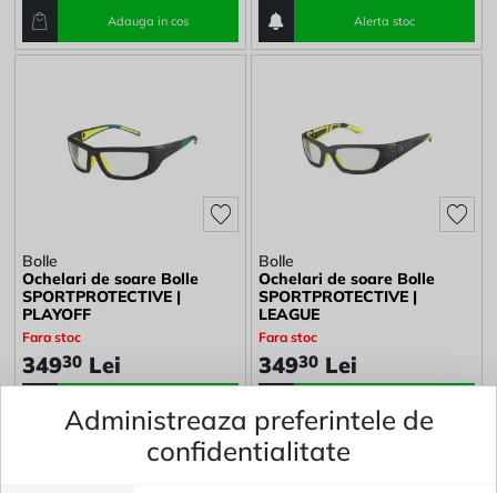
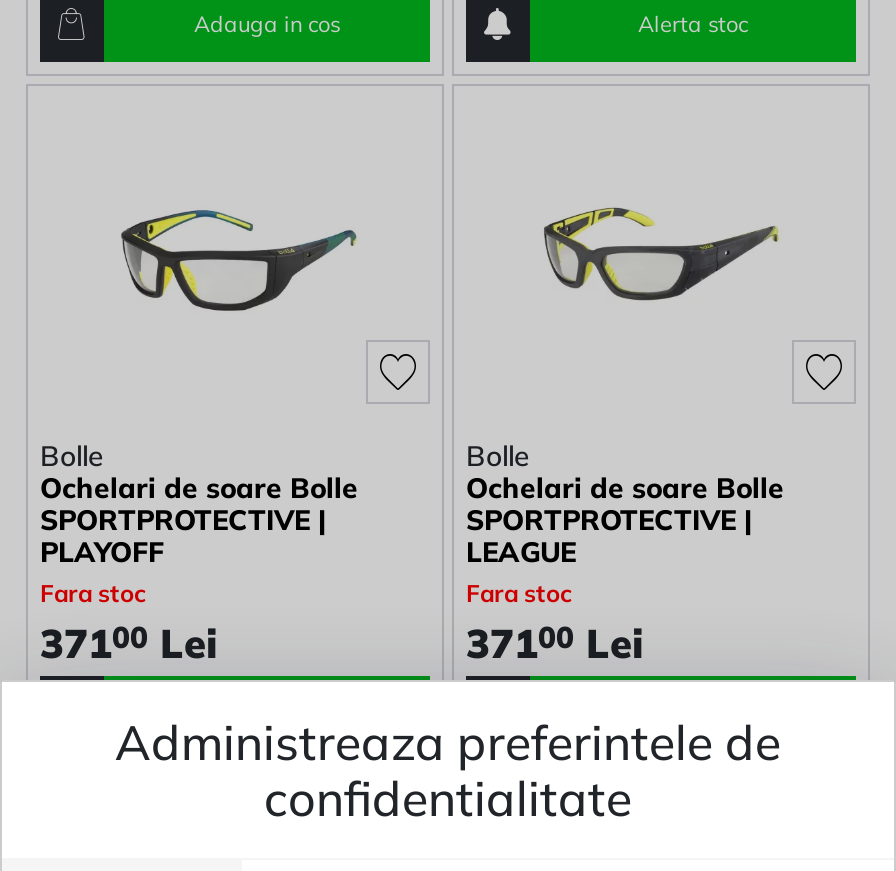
[22,351,121,379] 34930 Lei -> [40,618,218,668] 37100 Lei
[258,351,357,379] 34930 Lei -> [466,618,644,668] 37100 Lei

